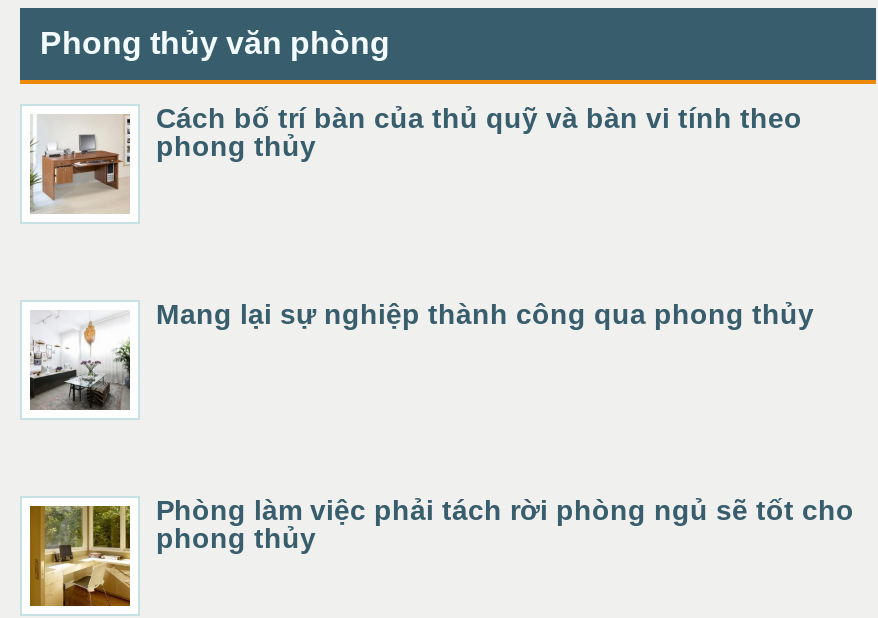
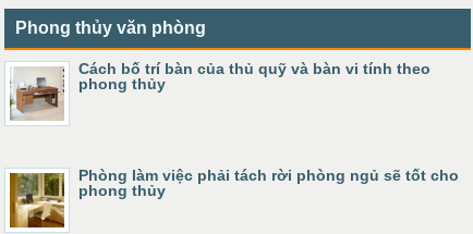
[30,298,814,410] [image] | Mang lại sự nghiệp thành công qua phong thủy -> none

